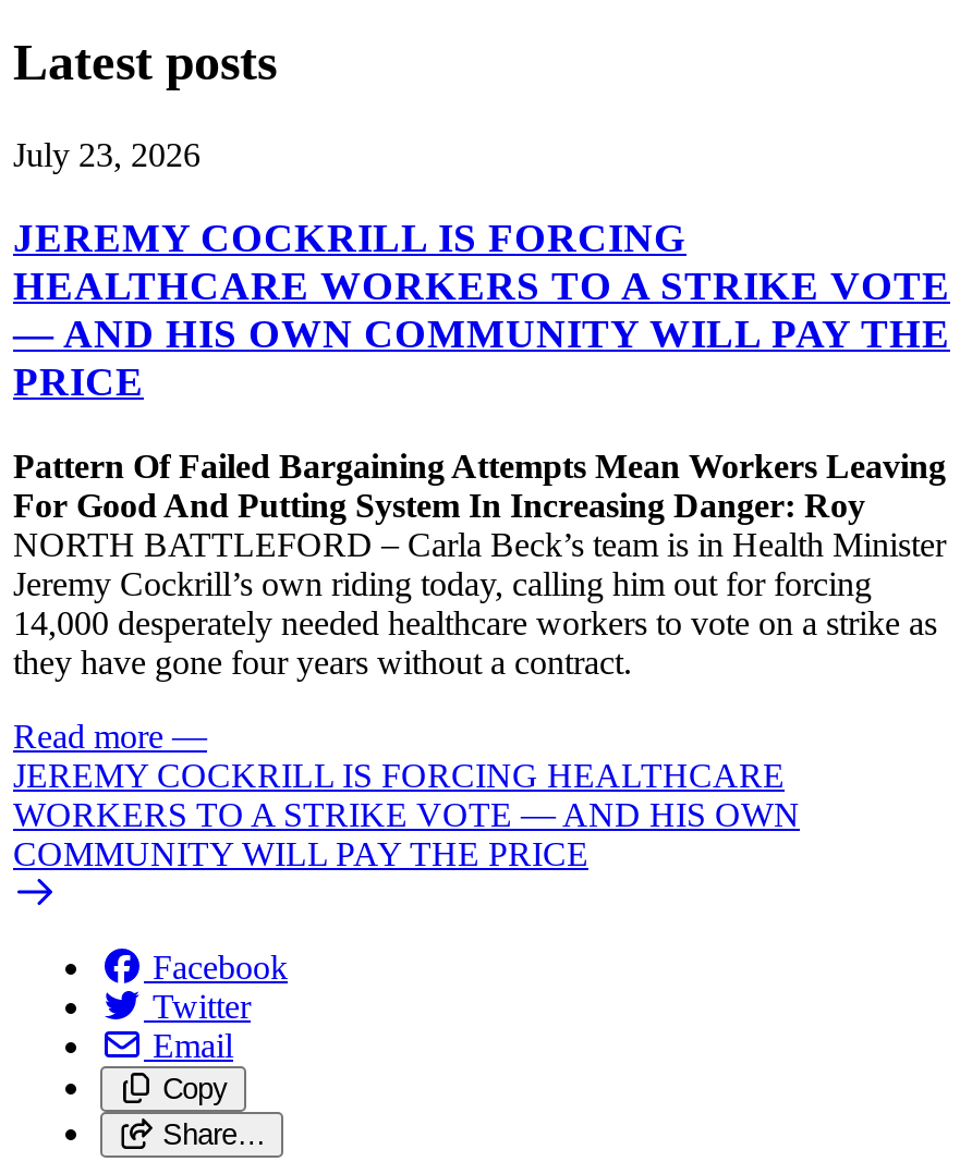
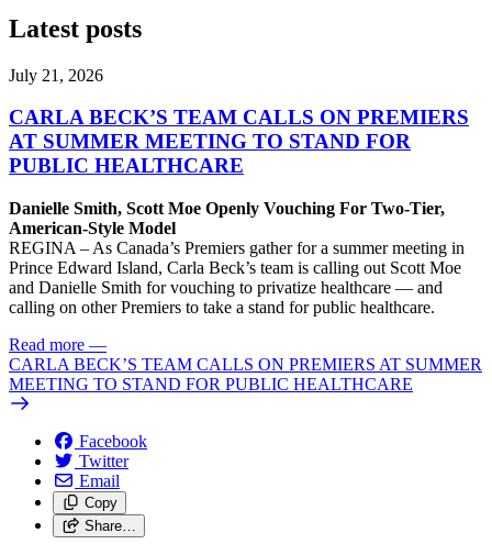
[13,135,200,173] July 23, 2026 -> [9,66,103,84] July 21, 2026
[13,215,950,405] JEREMY COCKRILL IS FORCING | HEALTHCARE WORKERS TO A STRIKE VOTE | — AND HIS OWN COMMUNITY WILL PAY THE | PRICE -> [9,106,469,177] CARLA BECK’S TEAM CALLS ON PREMIERS | AT SUMMER MEETING TO STAND FOR | PUBLIC HEALTHCARE
[13,448,946,681] Pattern Of Failed Bargaining Attempts Mean Workers Leaving | For Good And Putting System In Increasing Danger: Roy | NORTH BATTLEFORD – Carla Beck’s team is in Health Minister | Jeremy Cockrill’s own riding today, calling him out for forcing | 14,000 desperately needed healthcare workers to vote on a strike as | they have gone four years without a contract. -> [9,199,465,317] Danielle Smith, Scott Moe Openly Vouching For Two-Tier, | American-Style Model | REGINA – As Canada’s Premiers gather for a summer meeting in | Prince Edward Island, Carla Beck’s team is calling out Scott Moe | and Danielle Smith for vouching to privatize healthcare — and | calling on other Premiers to take a stand for public healthcare.
[13,757,800,873] JEREMY COCKRILL IS FORCING HEALTHCARE | WORKERS TO A STRIKE VOTE — AND HIS OWN | COMMUNITY WILL PAY THE PRICE -> [9,355,482,394] CARLA BECK’S TEAM CALLS ON PREMIERS AT SUMMER | MEETING TO STAND FOR PUBLIC HEALTHCARE

